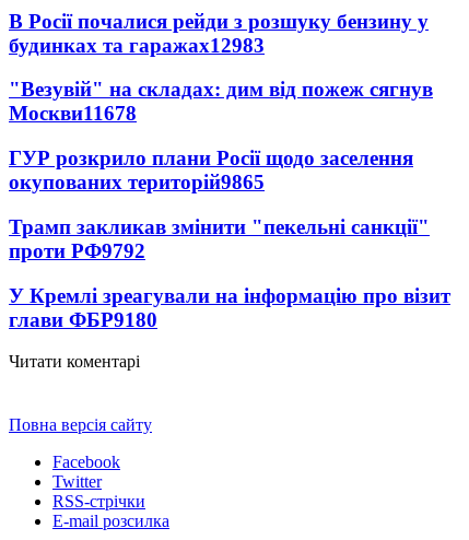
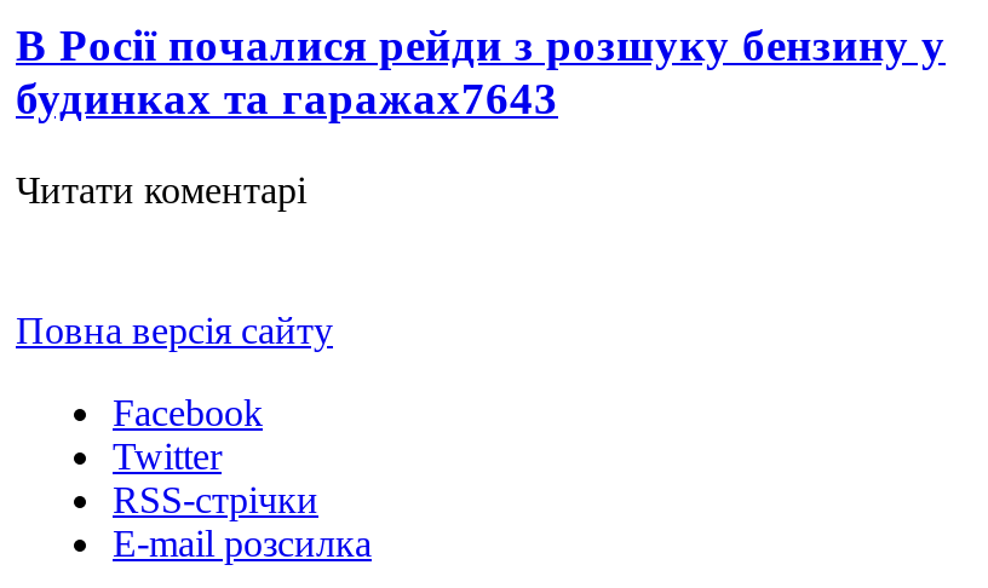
[9,34,450,331] будинках та гаражах12983 | "Везувій" на складах: дим від пожеж сягнув | Москви11678 | ГУР розкрило плани Росії щодо заселення | окупованих територій9865 | Трамп закликав змінити "пекельні санкції" | проти РФ9792 | У Кремлі зреагували на інформацію про візит | глави ФБР9180 -> [16,72,558,123] будинках та гаражах7643

